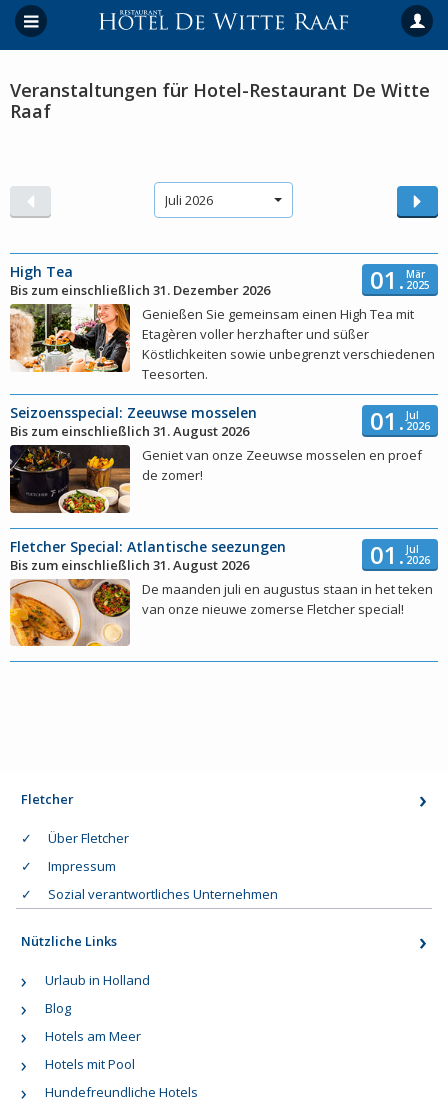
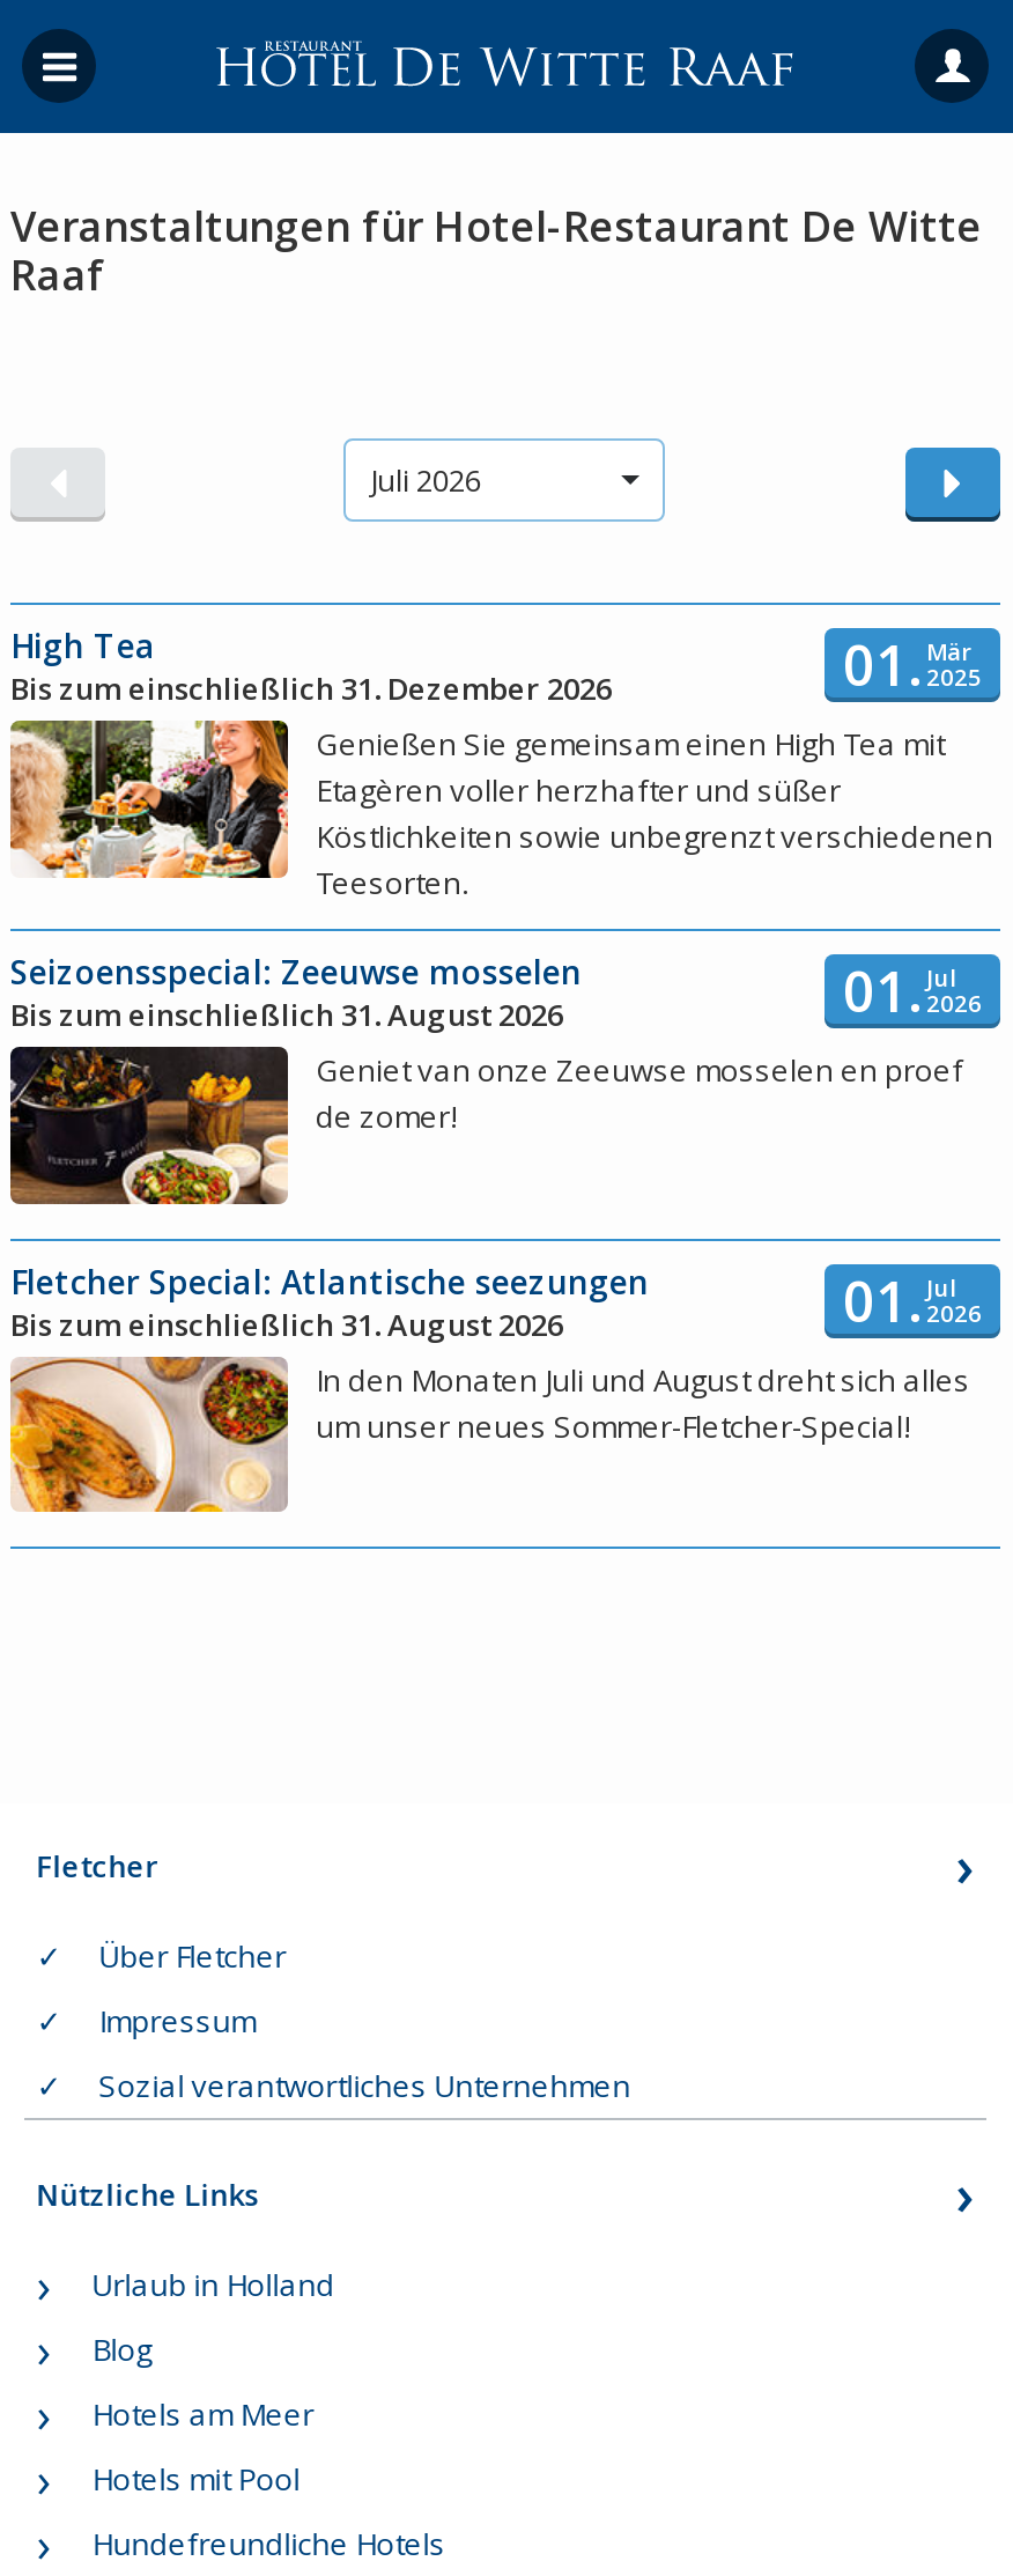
[142,579,433,617] De maanden juli en augustus staan in het teken | van onze nieuwe zomerse Fletcher special! -> [316,1358,970,1446] In den Monaten Juli und August dreht sich alles | um unser neues Sommer-Fletcher-Special!

